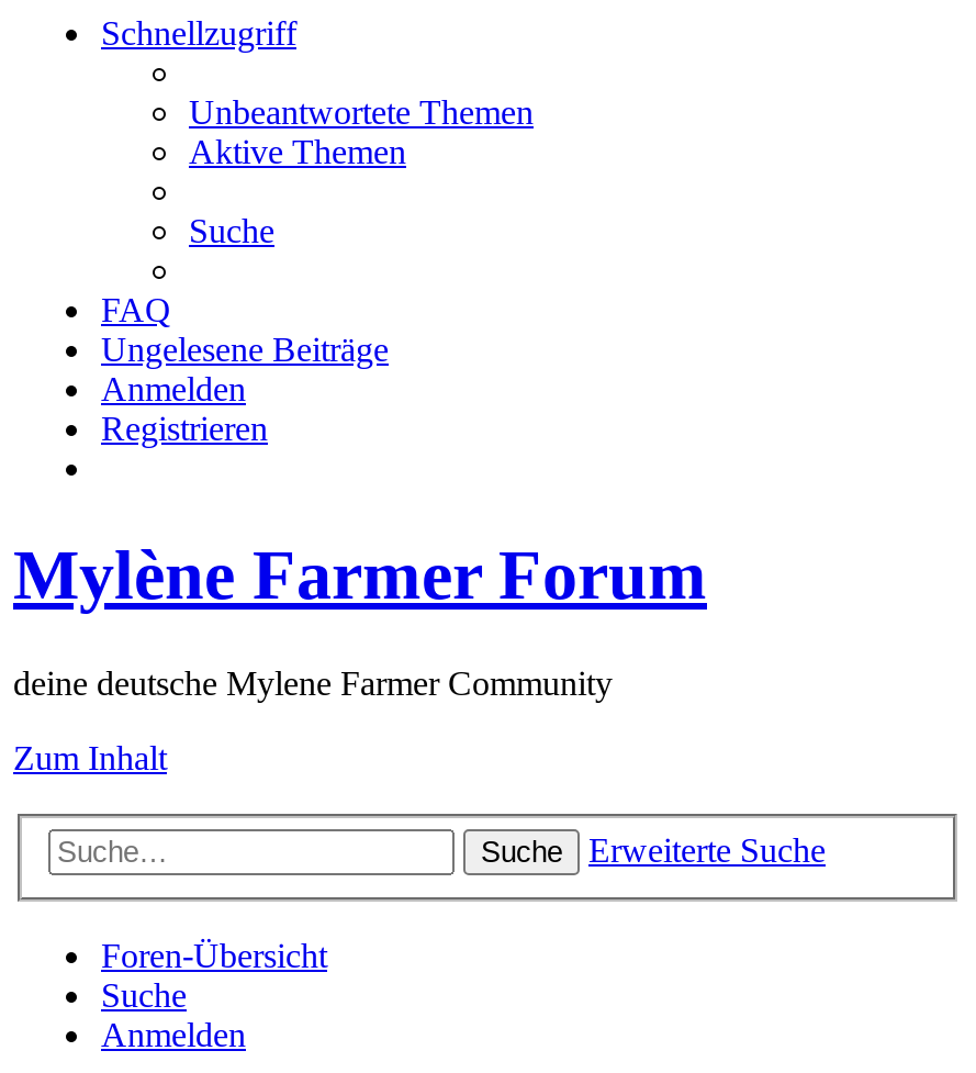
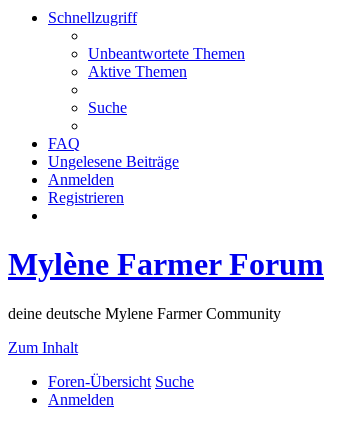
[101,832,826,1015] Suche | Erweiterte Suche | Foren-Übersicht | Suche -> [48,373,194,390] Foren-Übersicht Suche

